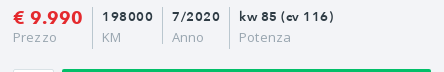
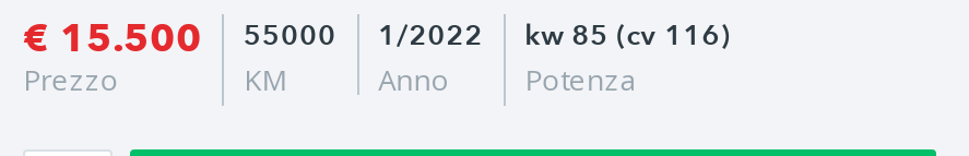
[13,6,83,27] € 9.990 -> [23,13,202,59] € 15.500
[102,7,153,25] 198000 -> [244,15,337,55] 55000
[172,7,220,25] 7/2020 -> [378,15,483,55] 1/2022

